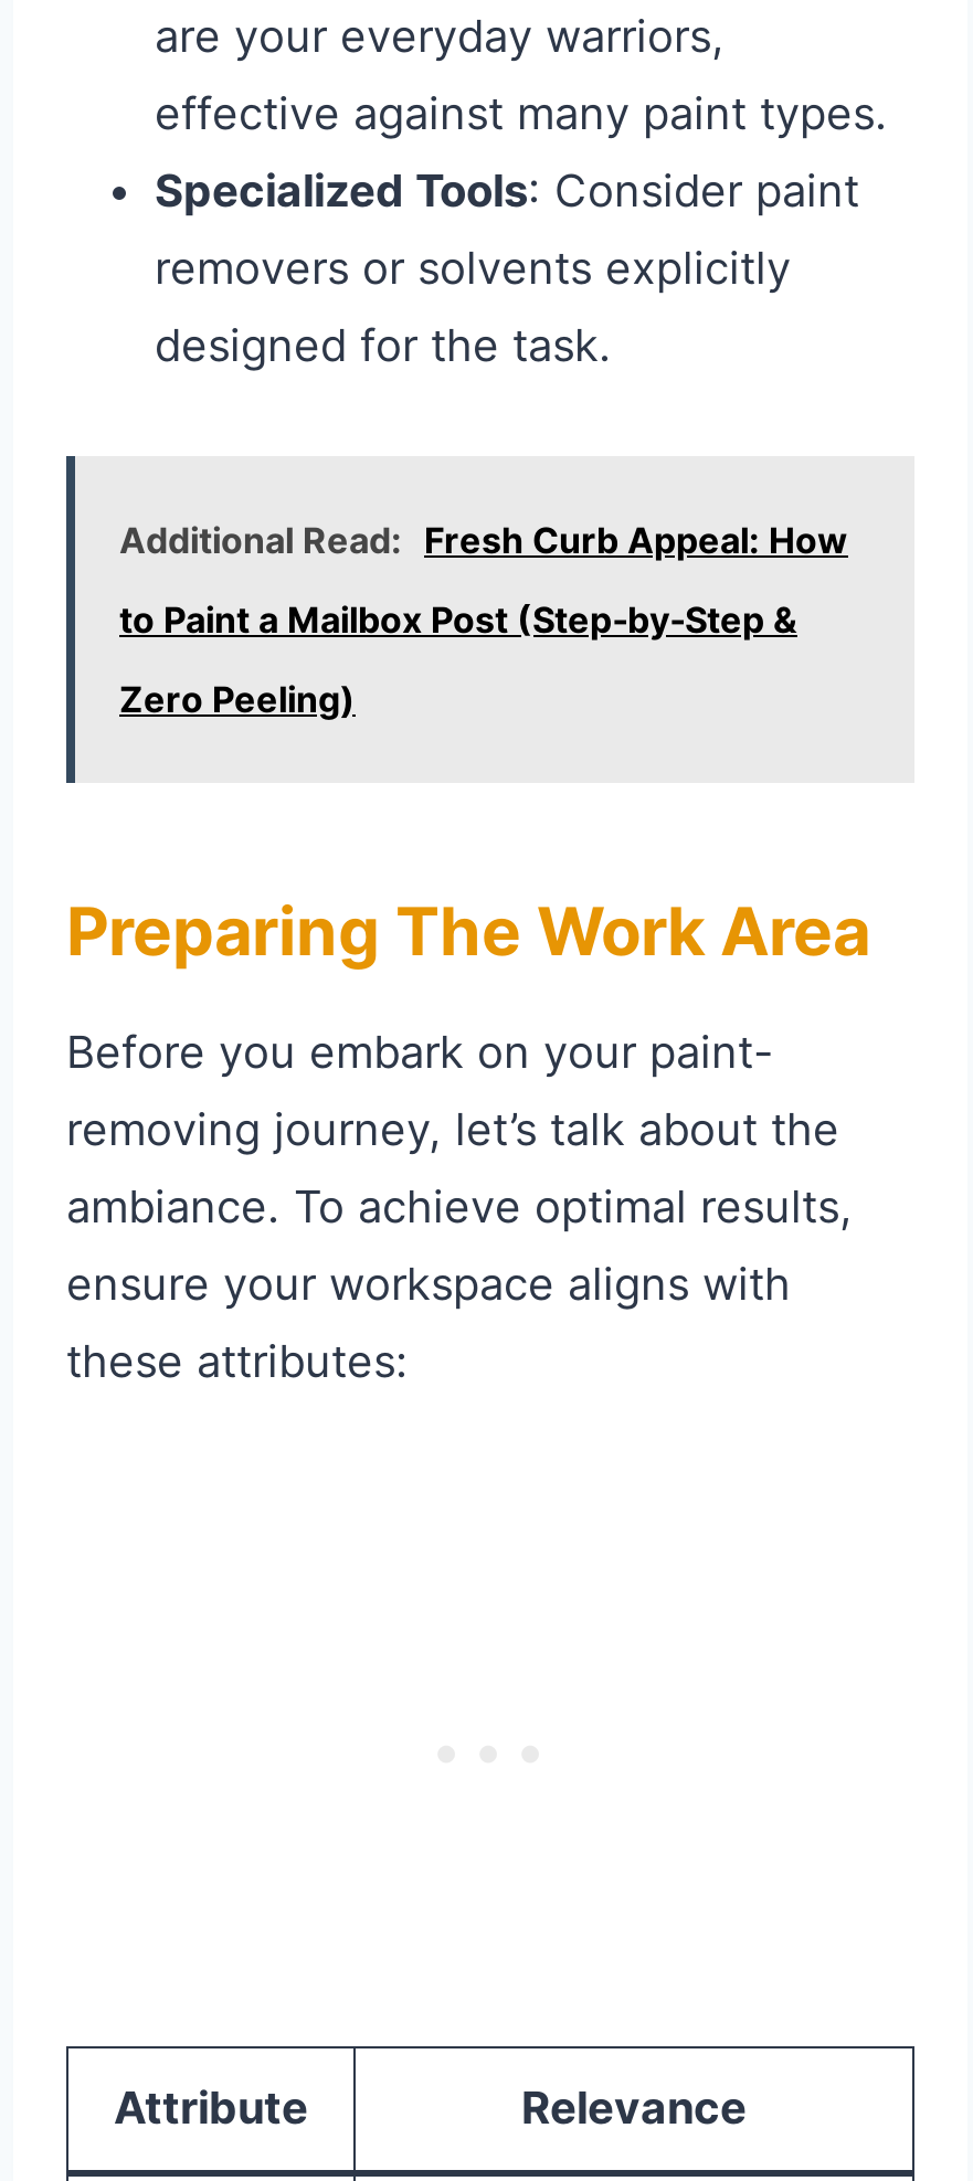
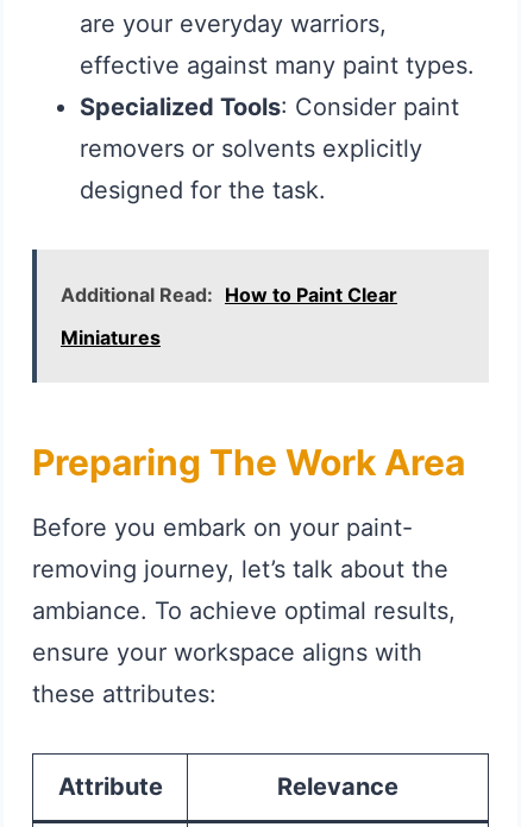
[119,518,848,721] Additional Read: Fresh Curb Appeal: How | to Paint a Mailbox Post (Step‑by‑Step & | Zero Peeling) -> [61,283,397,349] Additional Read: How to Paint Clear | Miniatures

